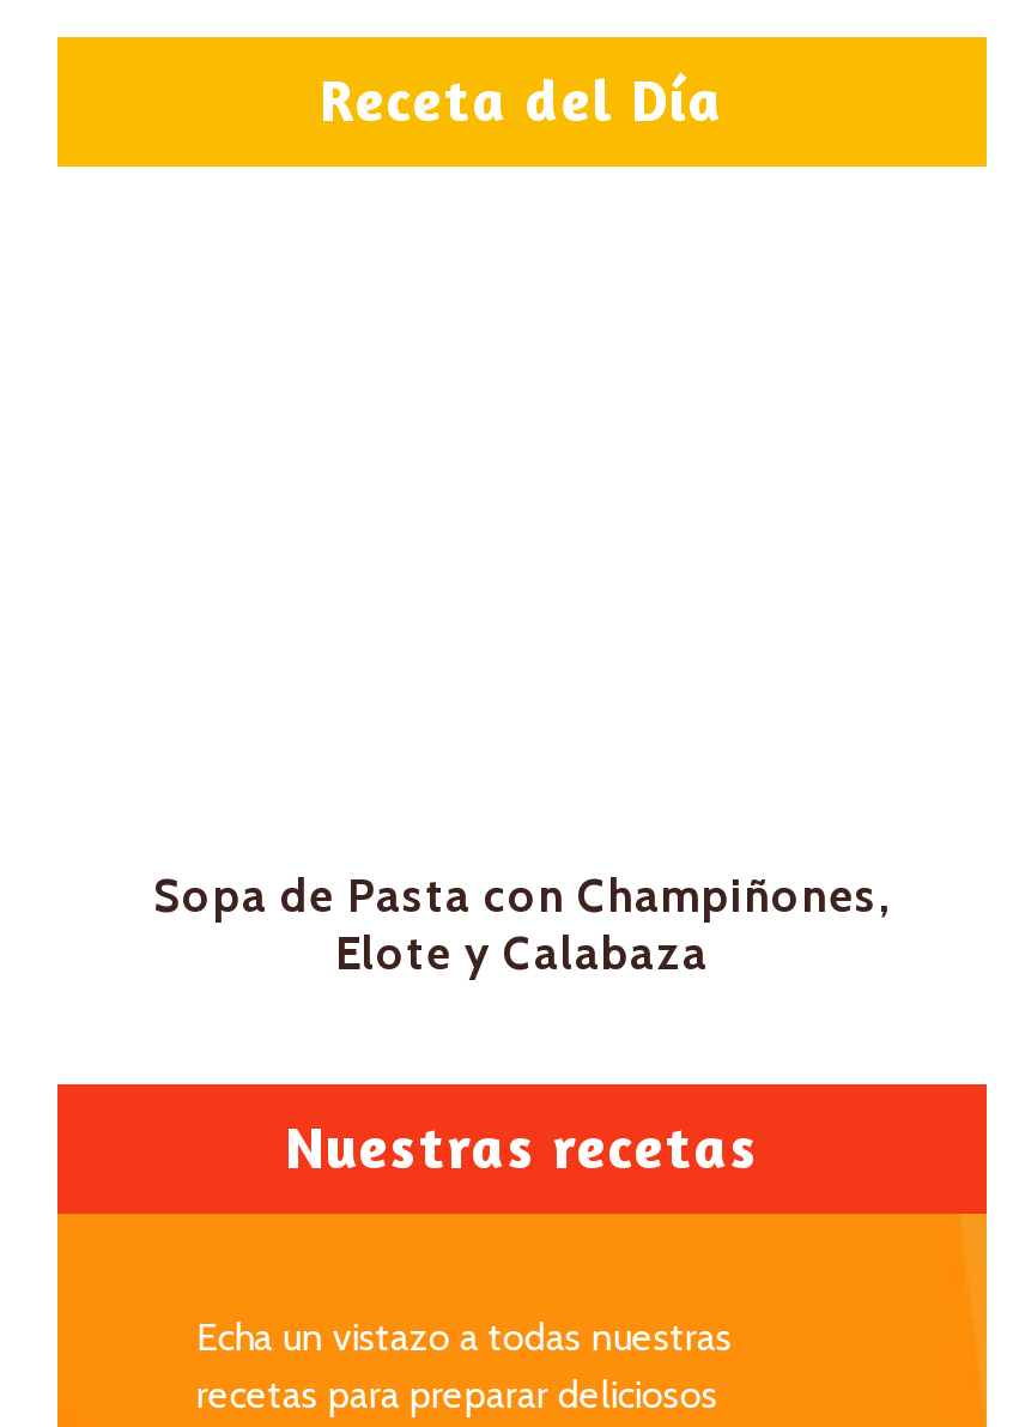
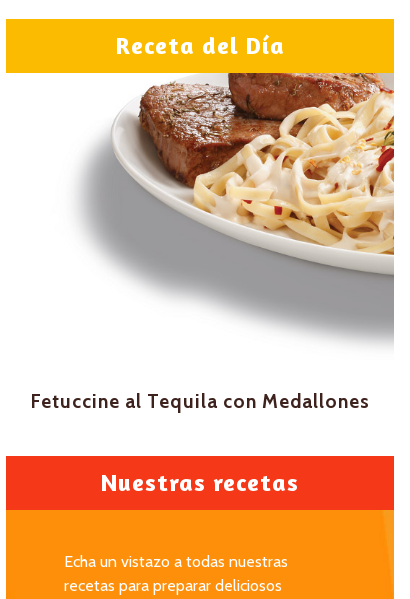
none -> [79,72,395,343] [image]
[153,869,891,982] Sopa de Pasta con Champiñones, | Elote y Calabaza -> [30,390,369,413] Fetuccine al Tequila con Medallones

